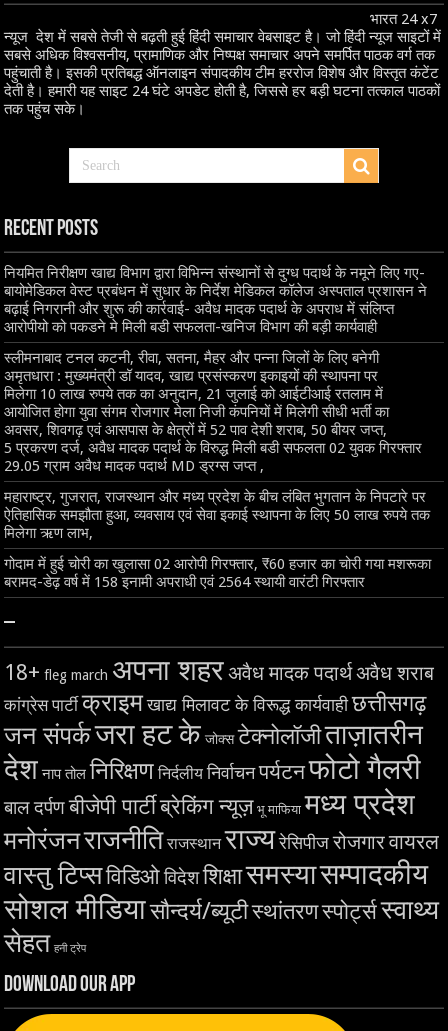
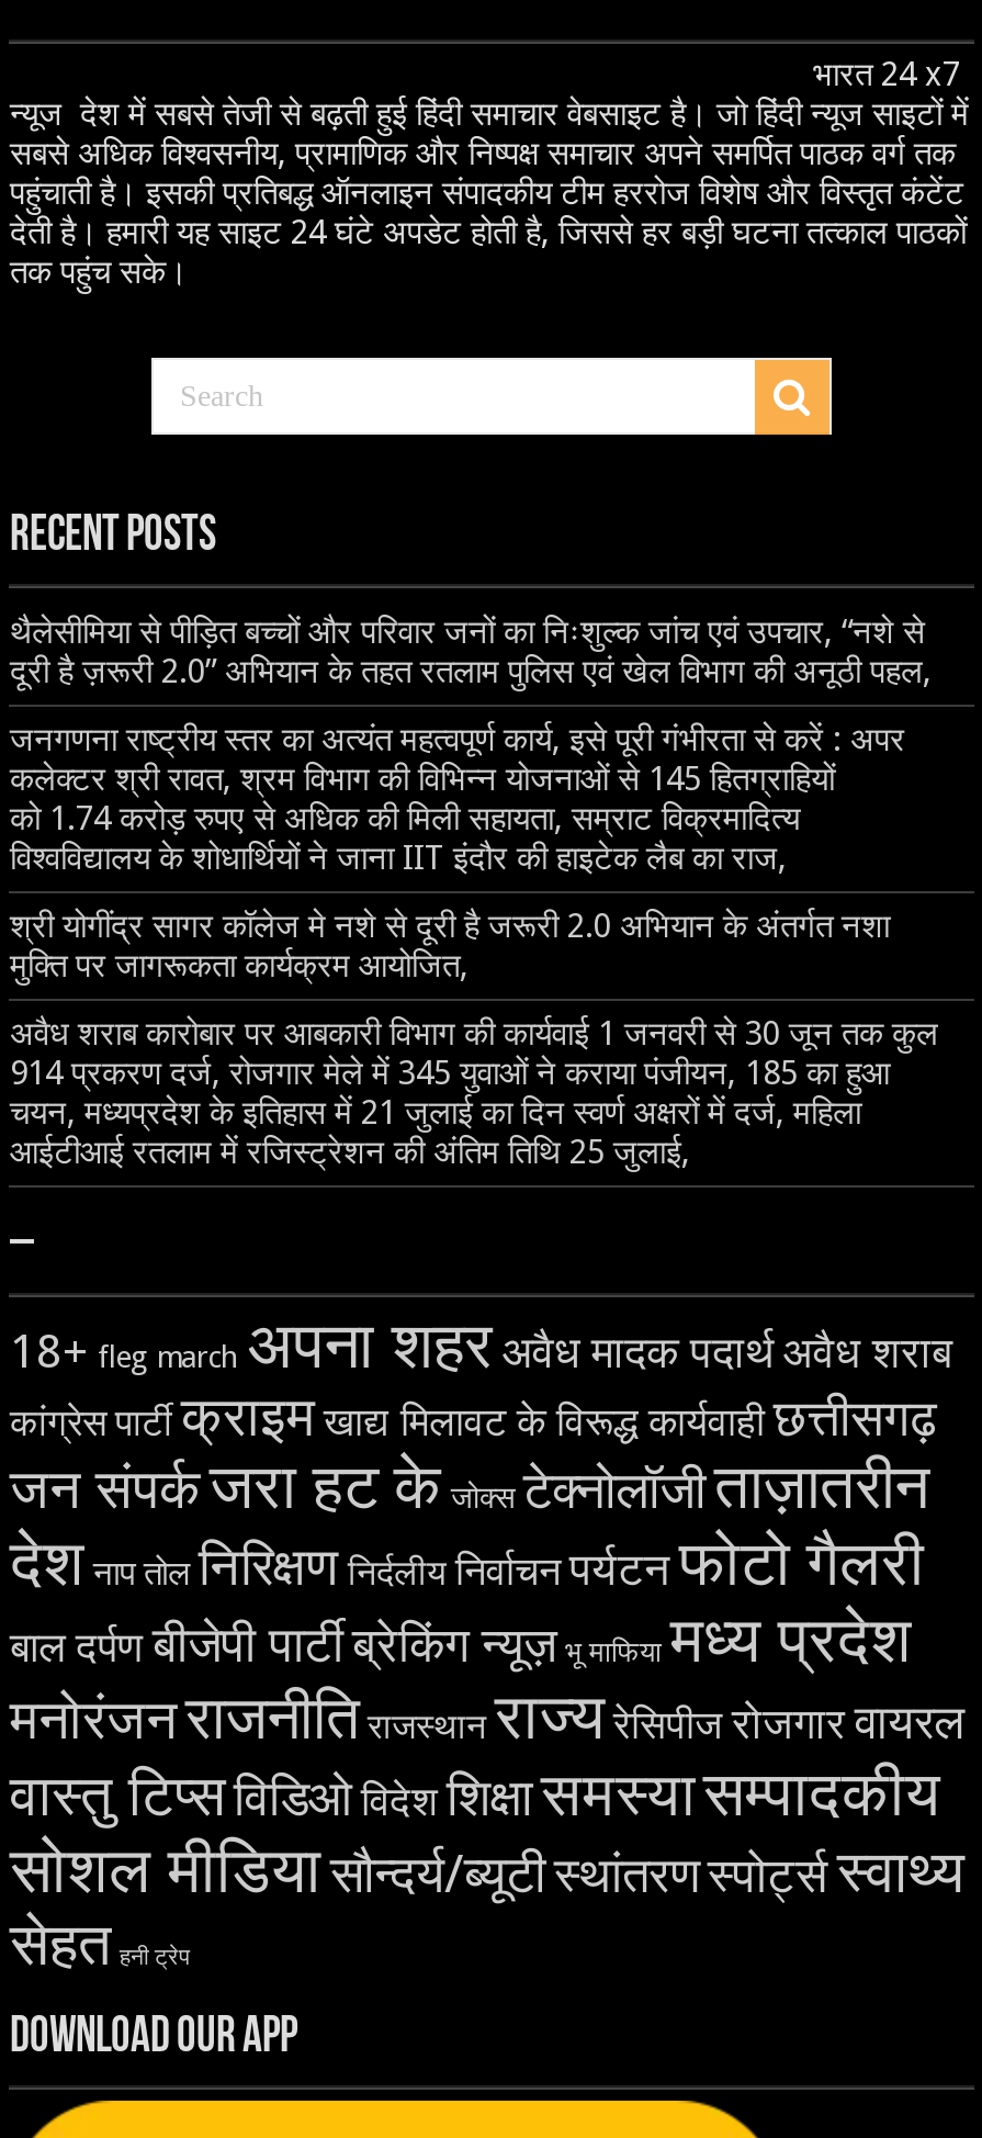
[4,264,427,336] नियमित निरीक्षण खाद्य विभाग द्वारा विभिन्‍न संस्‍थानों से दुग्‍ध पदार्थ के नमूने लिए गए- | बायोमेडिकल वेस्ट प्रबंधन में सुधार के निर्देश मेडिकल कॉलेज अस्पताल प्रशासन ने | बढ़ाई निगरानी और शुरू की कार्रवाई- अवैध मादक पदार्थ के अपराध में संलिप्त | आरोपीयो को पकडने मे मिली बडी सफलता-खनिज विभाग की बड़ी कार्यवाही -> [10,613,932,692] थैलेसीमिया से पीड़ित बच्चों और परिवार जनों का निःशुल्क जांच एवं उपचार, “नशे से | दूरी है ज़रूरी 2.0” अभियान के तहत रतलाम पुलिस एवं खेल विभाग की अनूठी पहल,
[4,349,422,475] स्लीमनाबाद टनल कटनी, रीवा, सतना, मैहर और पन्ना जिलों के लिए बनेगी | अमृतधारा : मुख्यमंत्री डॉ यादव, खाद्य प्रसंस्करण इकाइयों की स्थापना पर | मिलेगा 10 लाख रुपये तक का अनुदान, 21 जुलाई को आईटीआई रतलाम में | आयोजित होगा युवा संगम रोजगार मेला निजी कंपनियों में मिलेगी सीधी भर्ती का | अवसर, शिवगढ़ एवं आसपास के क्षेत्रों में 52 पाव देशी शराब, 50 बीयर जप्त, | 5 प्रकरण दर्ज, अवैध मादक पदार्थ के विरुद्ध मिली बडी सफलता 02 युवक गिरफ्तार | 29.05 ग्राम अवैध मादक पदार्थ MD ड्रग्स जप्त , -> [10,721,905,879] जनगणना राष्ट्रीय स्तर का अत्यंत महत्वपूर्ण कार्य, इसे पूरी गंभीरता से करें : अपर | कलेक्टर श्री रावत, श्रम विभाग की विभिन्न योजनाओं से 145 हितग्राहियों | को 1.74 करोड़ रुपए से अधिक की मिली सहायता, सम्राट विक्रमादित्य | विश्वविद्यालय के शोधार्थियों ने जाना IIT इंदौर की हाइटेक लैब का राज,
[4,488,430,542] महाराष्ट्र, गुजरात, राजस्थान और मध्य प्रदेश के बीच लंबित भुगतान के निपटारे पर | ऐतिहासिक समझौता हुआ, व्यवसाय एवं सेवा इकाई स्थापना के लिए 50 लाख रुपये तक | मिलेगा ऋण लाभ, -> [10,907,890,986] श्री योगींद्र सागर कॉलेज मे नशे से दूरी है जरूरी 2.0 अभियान के अंतर्गत नशा | मुक्ति पर जागरूकता कार्यक्रम आयोजित,
[4,555,431,591] गोदाम में हुई चोरी का खुलासा 02 आरोपी गिरफ्तार, ₹60 हजार का चोरी गया मशरूका | बरामद-डेढ़ वर्ष में 158 इनामी अपराधी एवं 2564 स्थायी वारंटी गिरफ्तार -> [10,1015,938,1173] अवैध शराब कारोबार पर आबकारी विभाग की कार्यवाई 1 जनवरी से 30 जून तक कुल | 914 प्रकरण दर्ज, रोजगार मेले में 345 युवाओं ने कराया पंजीयन, 185 का हुआ | चयन, मध्यप्रदेश के इतिहास में 21 जुलाई का दिन स्वर्ण अक्षरों में दर्ज, महिला | आईटीआई रतलाम में रजिस्ट्रेशन की अंतिम तिथि 25 जुलाई,

